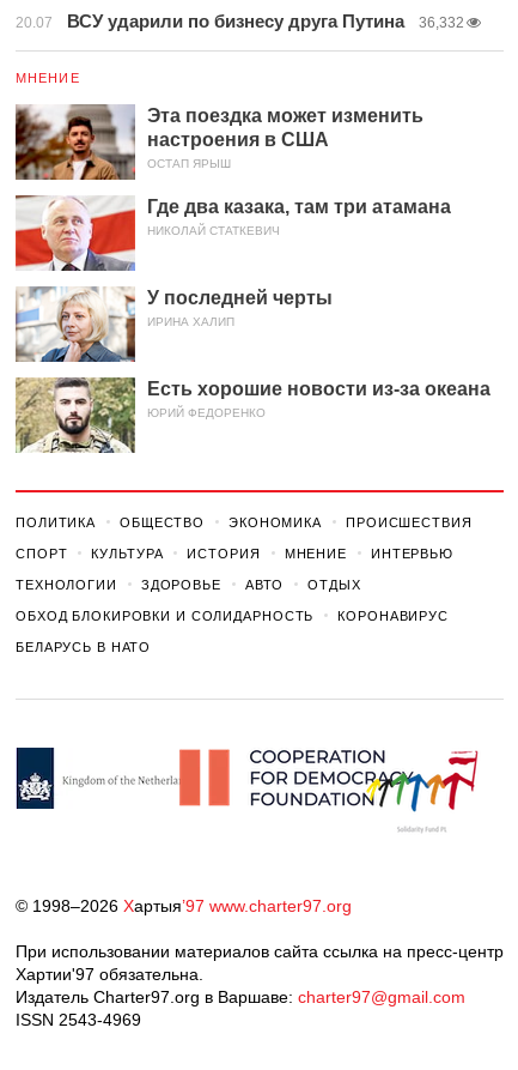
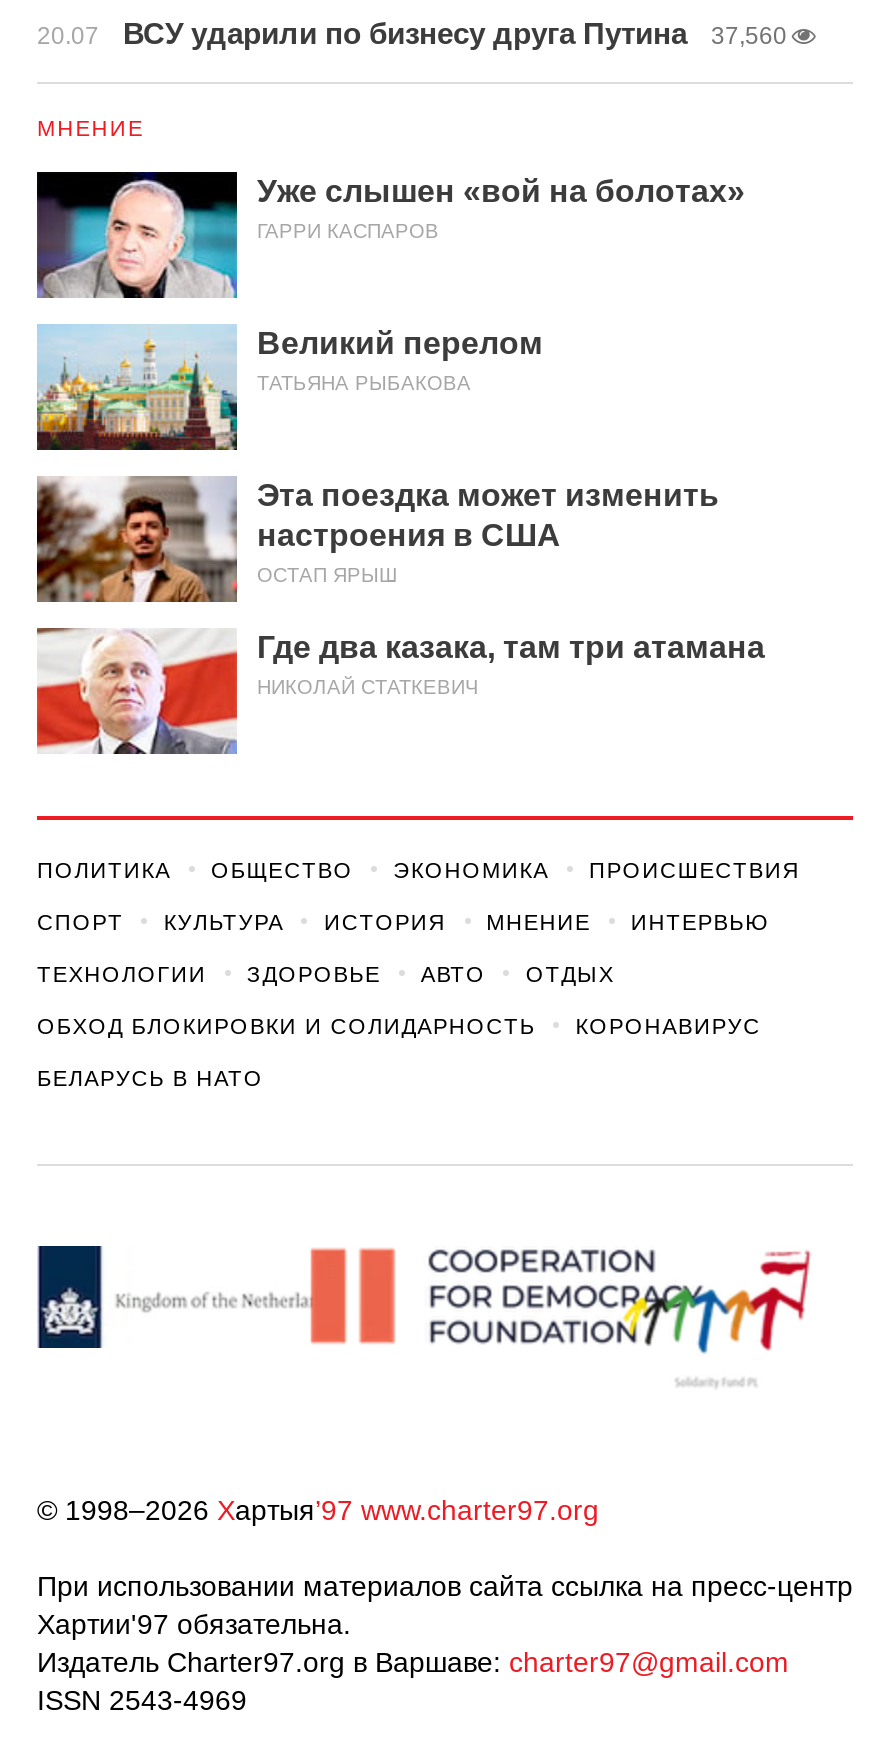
[16,11,464,31] 20.07 ВСУ ударили по бизнесу друга Путина 36,332 -> [37,16,787,50] 20.07 ВСУ ударили по бизнесу друга Путина 37,560
none -> [35,170,745,394] [image] | Уже слышен «вой на болотах» | ГАРРИ КАСПАРОВ | Великий перелом | ТАТЬЯНА РЫБАКОВА
none -> [35,324,239,452] [image]
moved [13,103,451,237] -> [33,474,765,698]: [image] | Эта поездка может изменить | настроения в США | ОСТАП ЯРЫШ | Где два казака, там три атамана | НИКОЛАЙ СТАТКЕВИЧ
[14,285,490,419] [image] | У последней черты | ИРИНА ХАЛИП | Есть хорошие новости из-за океана | ЮРИЙ ФЕДОРЕНКО -> none
[14,376,136,454] [image] -> none

